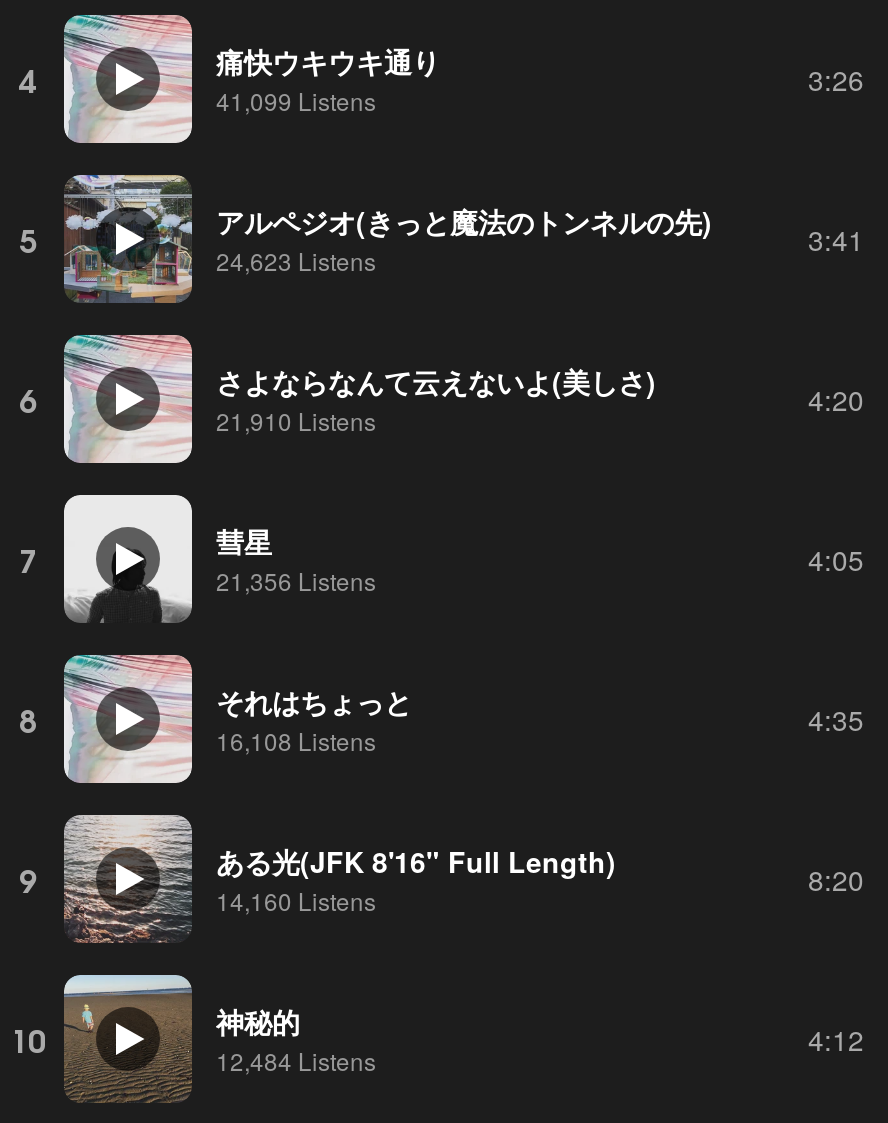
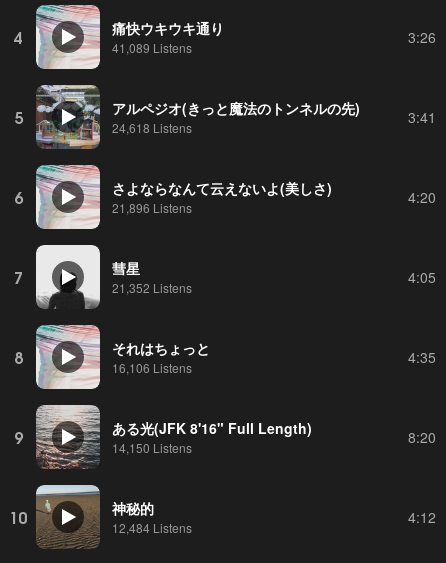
[216,82,376,116] 41,099 Listens -> [112,38,192,55] 41,089 Listens
[216,242,376,276] 24,623 Listens -> [112,118,192,135] 24,618 Listens
[216,402,376,436] 21,910 Listens -> [112,198,192,215] 21,896 Listens
[216,562,376,596] 21,356 Listens -> [112,278,192,295] 21,352 Listens
[216,722,376,756] 16,108 Listens -> [112,358,192,375] 16,106 Listens
[216,882,376,916] 14,160 Listens -> [112,438,192,455] 14,150 Listens

